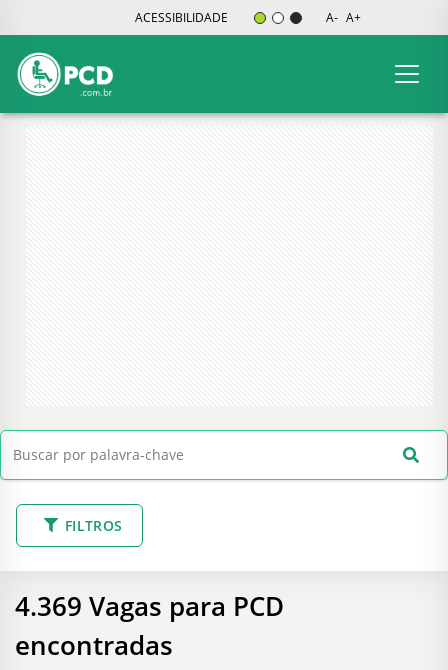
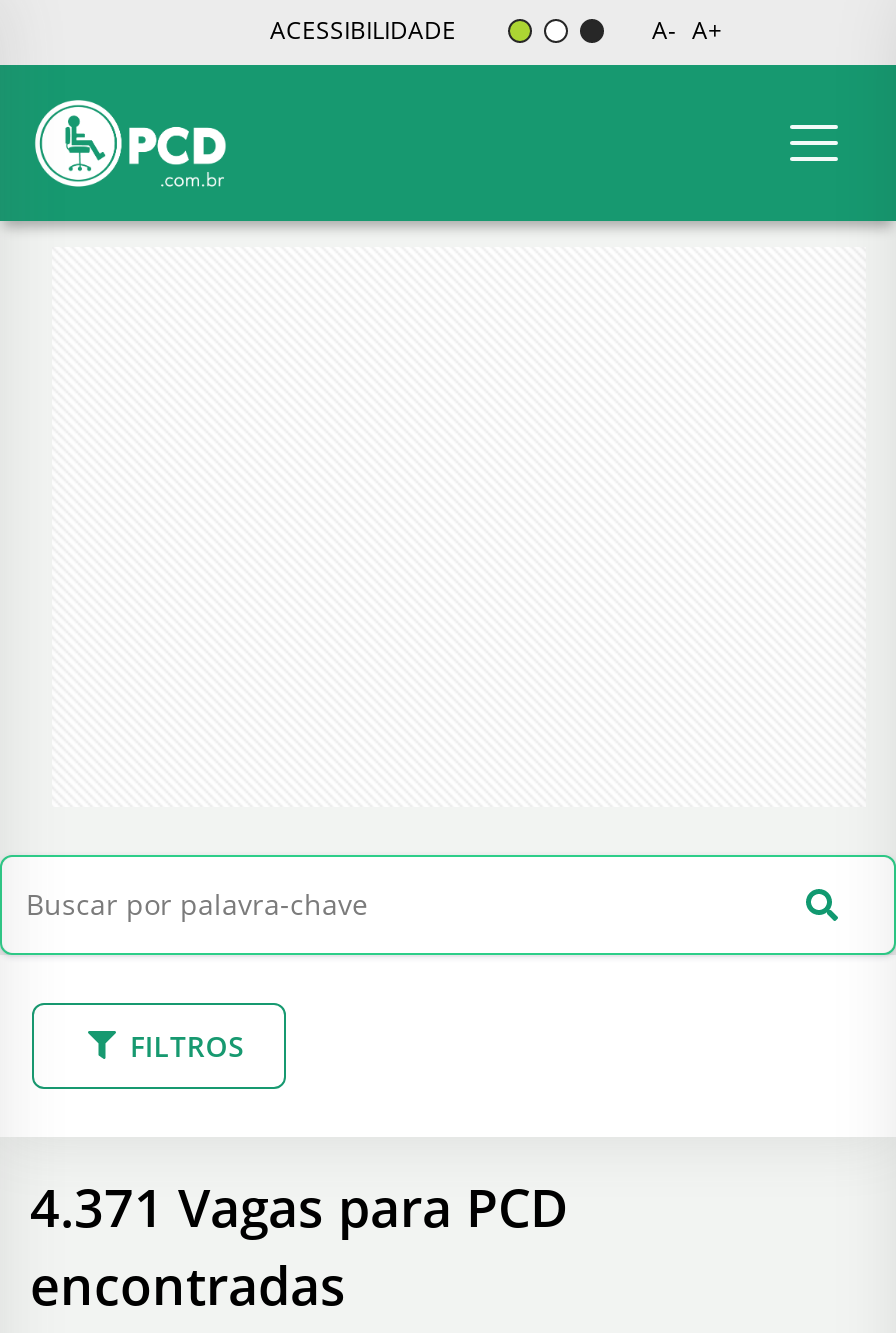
[15,588,284,624] 4.369 Vagas para PCD -> [30,1170,568,1242] 4.371 Vagas para PCD

